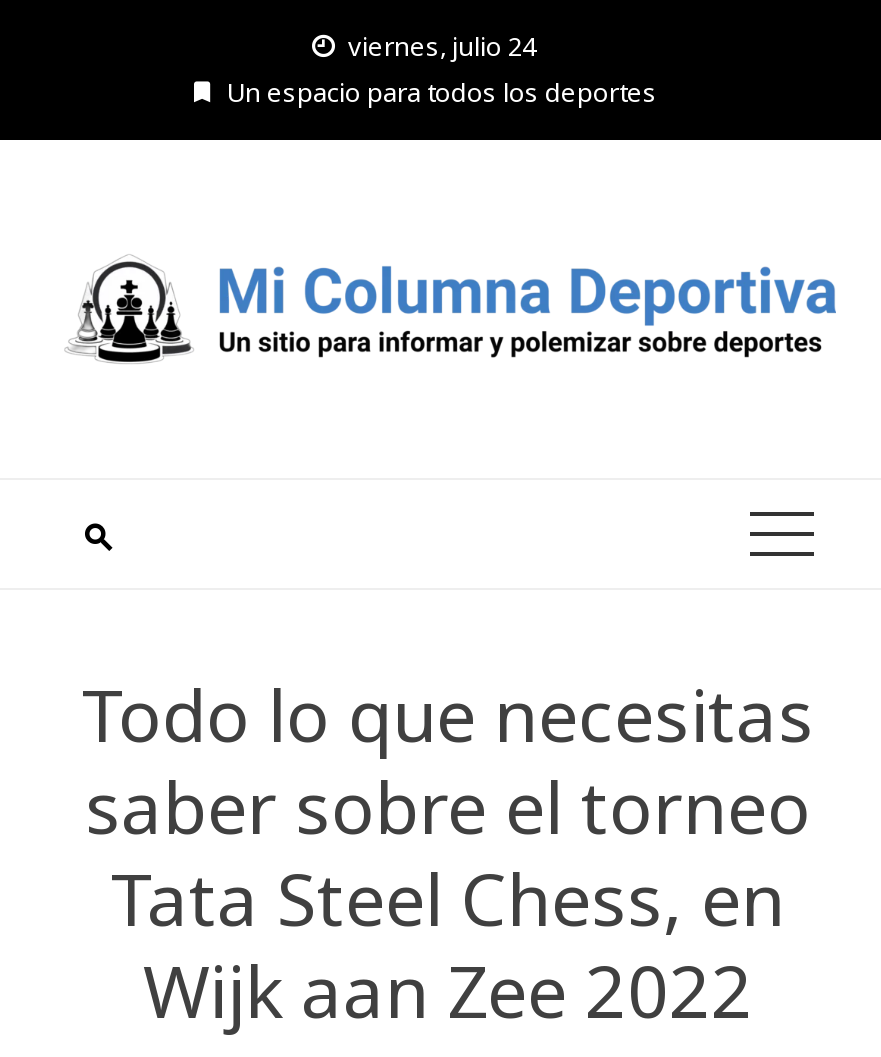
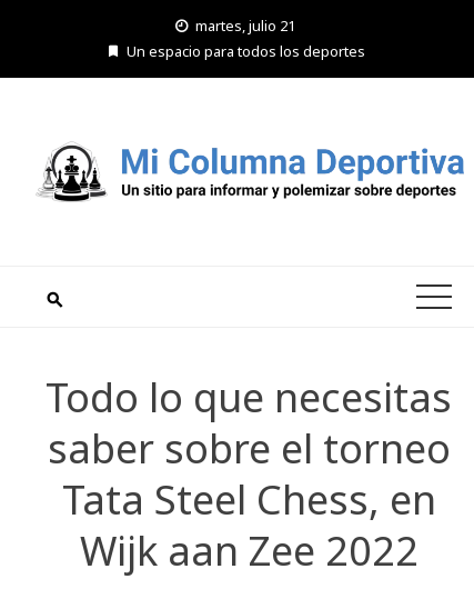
[348,28,536,64] viernes, julio 24 -> [195,16,295,36] martes, julio 21

